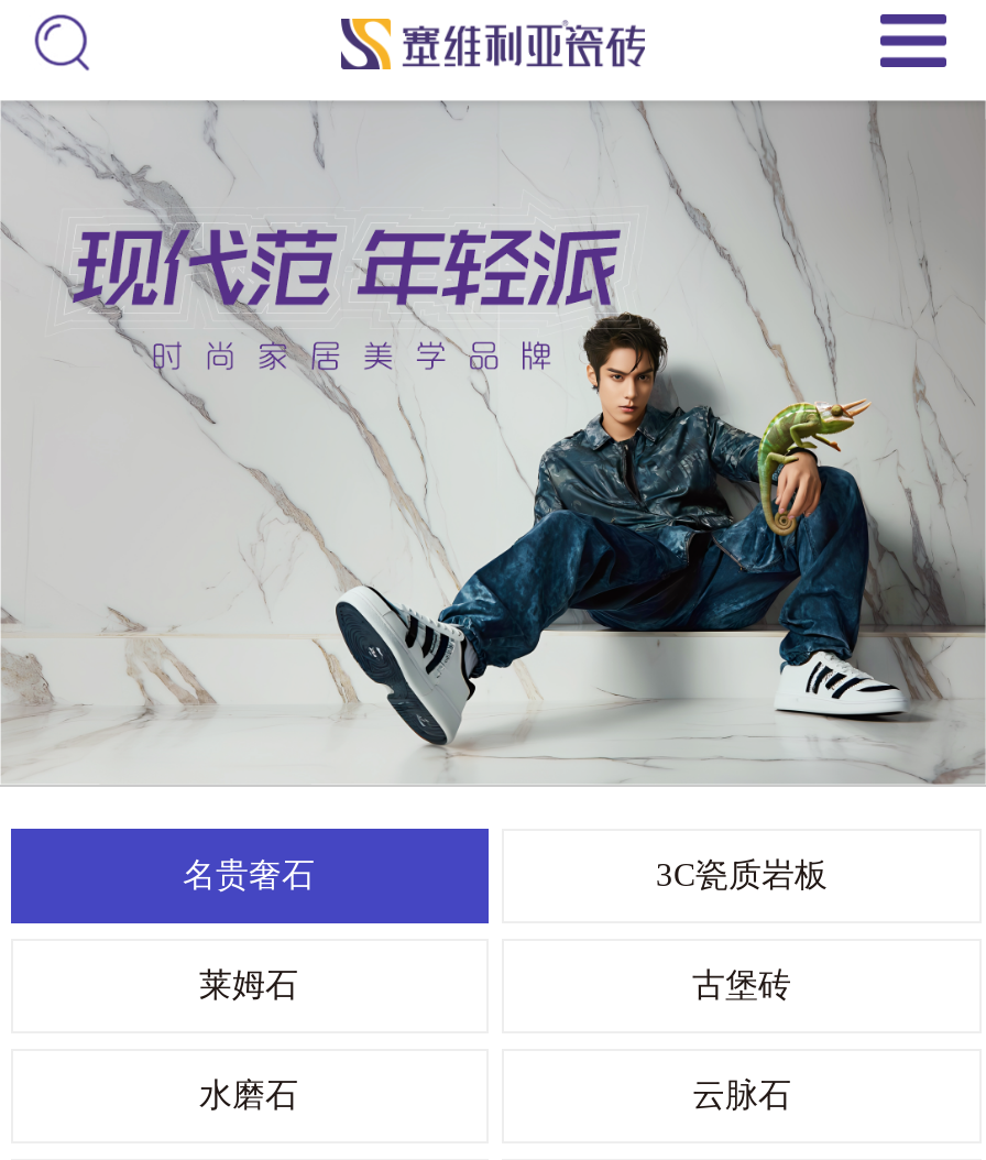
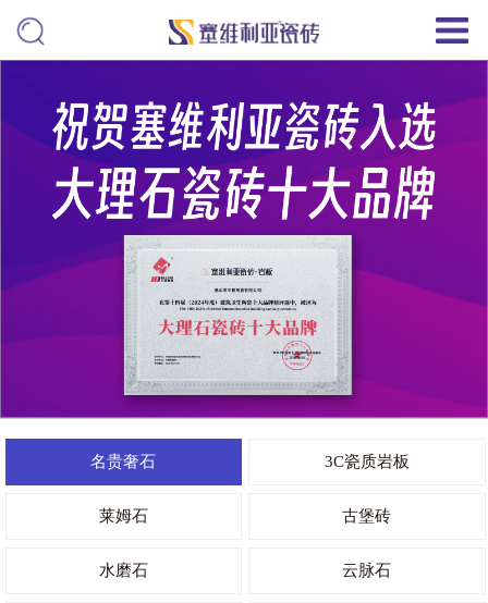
[7,100,979,785] [image] -> [3,60,485,419] [image]

